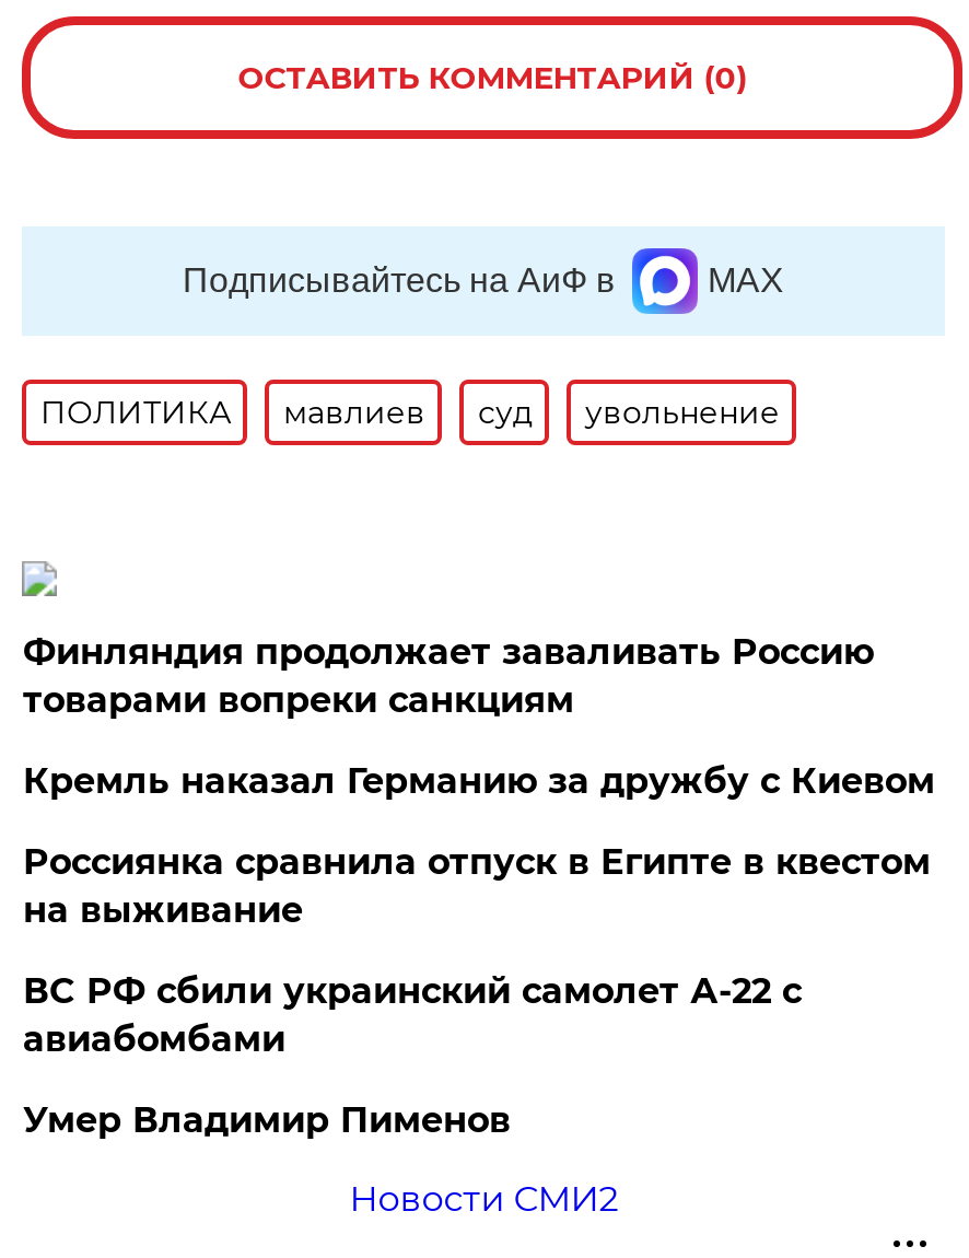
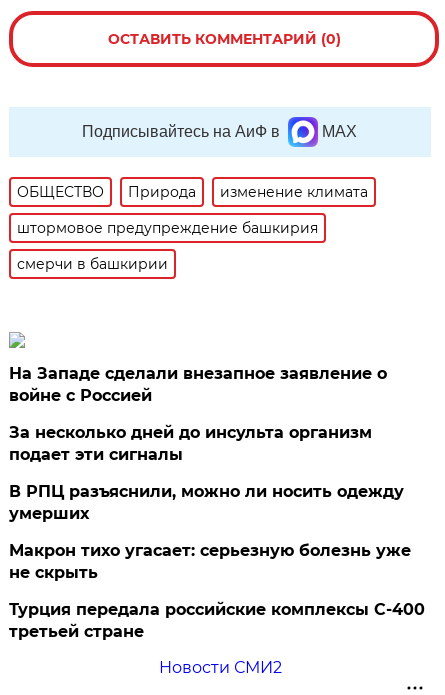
[40,392,780,432] ПОЛИТИКА | мавлиев | суд | увольнение -> [17,183,368,273] ОБЩЕСТВО | Природа | изменение климата | штормовое предупреждение башкирия | смерчи в башкирии
[23,631,935,1141] Финляндия продолжает заваливать Россию | товарами вопреки санкциям | Кремль наказал Германию за дружбу с Киевом | Россиянка сравнила отпуск в Египте в квестом | на выживание | ВС РФ сбили украинский самолет А-22 с | авиабомбами | Умер Владимир Пименов -> [9,364,425,641] На Западе сделали внезапное заявление о | войне с Россией | За несколько дней до инсульта организм | подает эти сигналы | В РПЦ разъяснили, можно ли носить одежду | умерших | Макрон тихо угасает: серьезную болезнь уже | не скрыть | Турция передала российские комплексы С-400 | третьей стране

